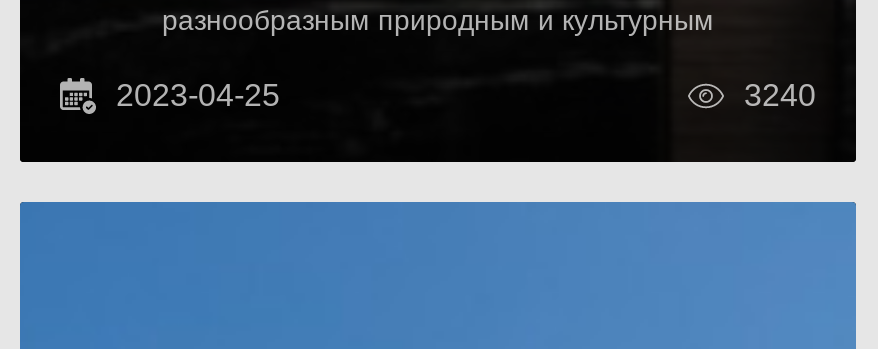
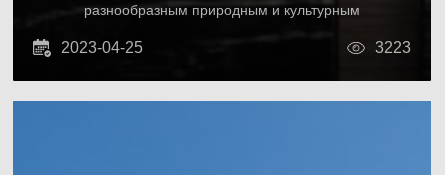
[744,79,816,113] 3240 -> [375,39,411,56] 3223

